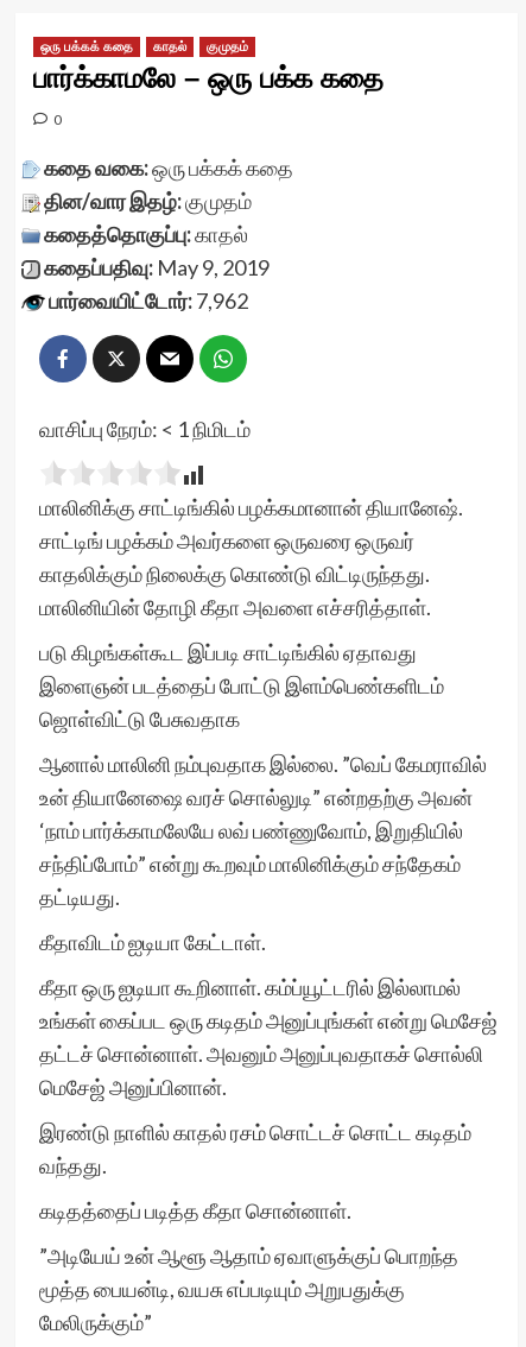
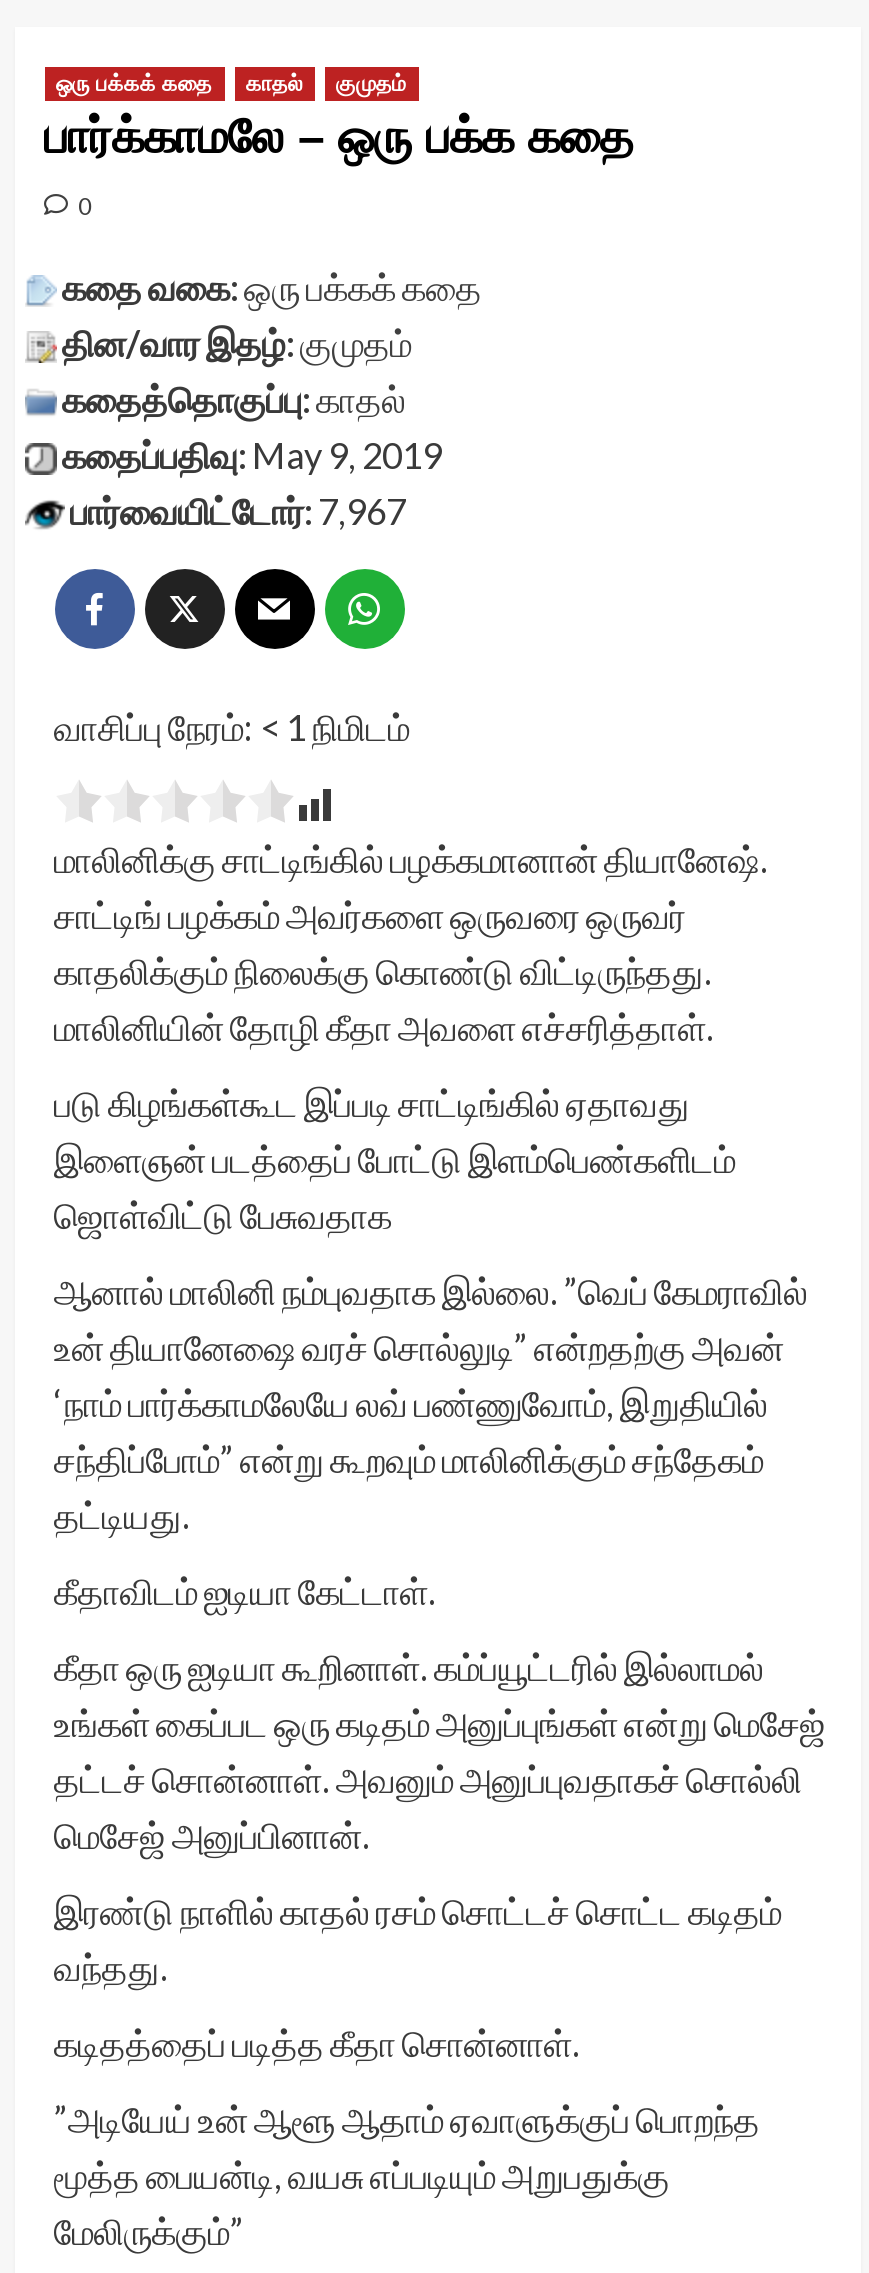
[48,287,251,314] பார்வையிட்டோர்: 7,962 -> [70,489,412,533] பார்வையிட்டோர்: 7,967

